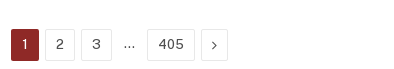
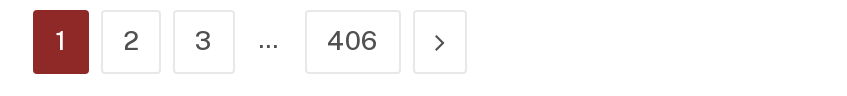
[158,37,184,52] 405 -> [327,26,379,56] 406

